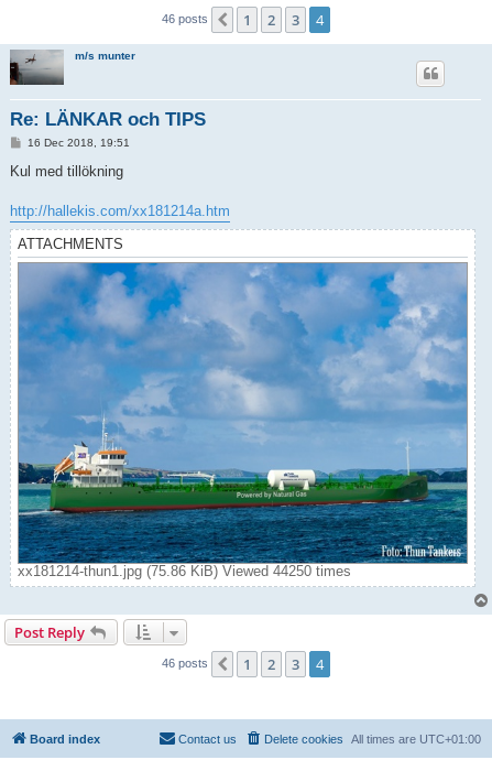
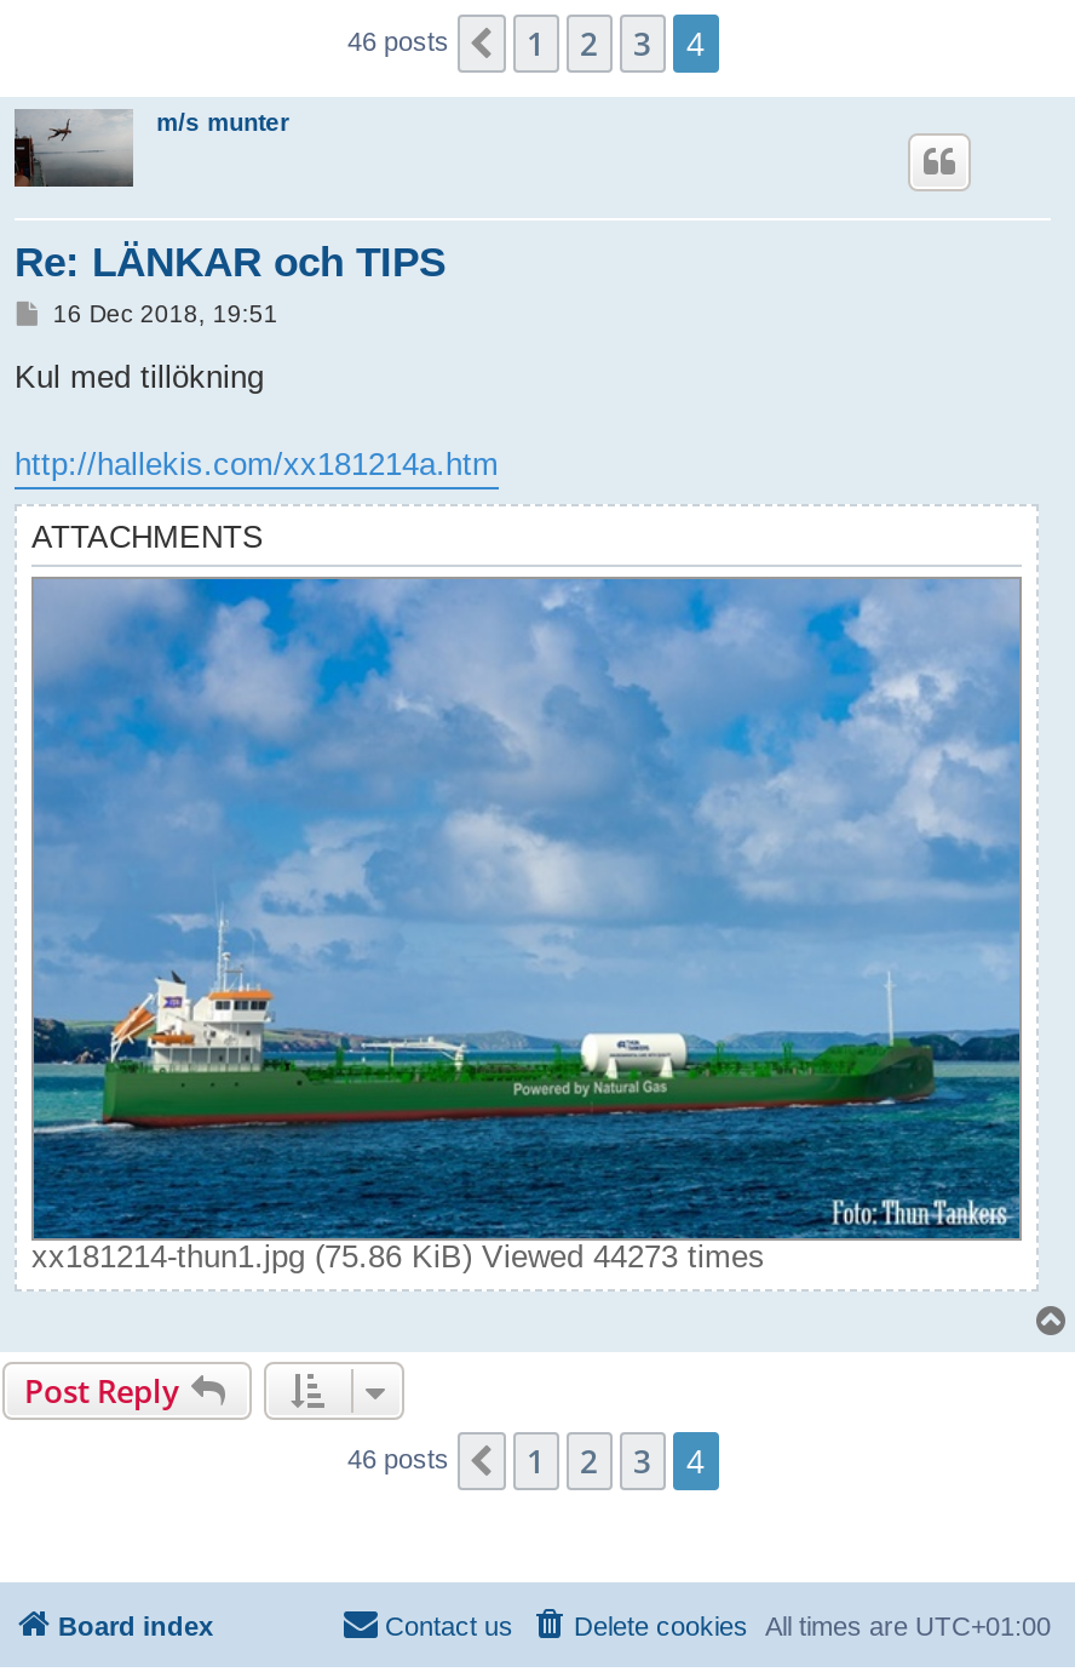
[18,563,351,579] xx181214-thun1.jpg (75.86 KiB) Viewed 44250 times -> [31,1238,765,1274] xx181214-thun1.jpg (75.86 KiB) Viewed 44273 times

